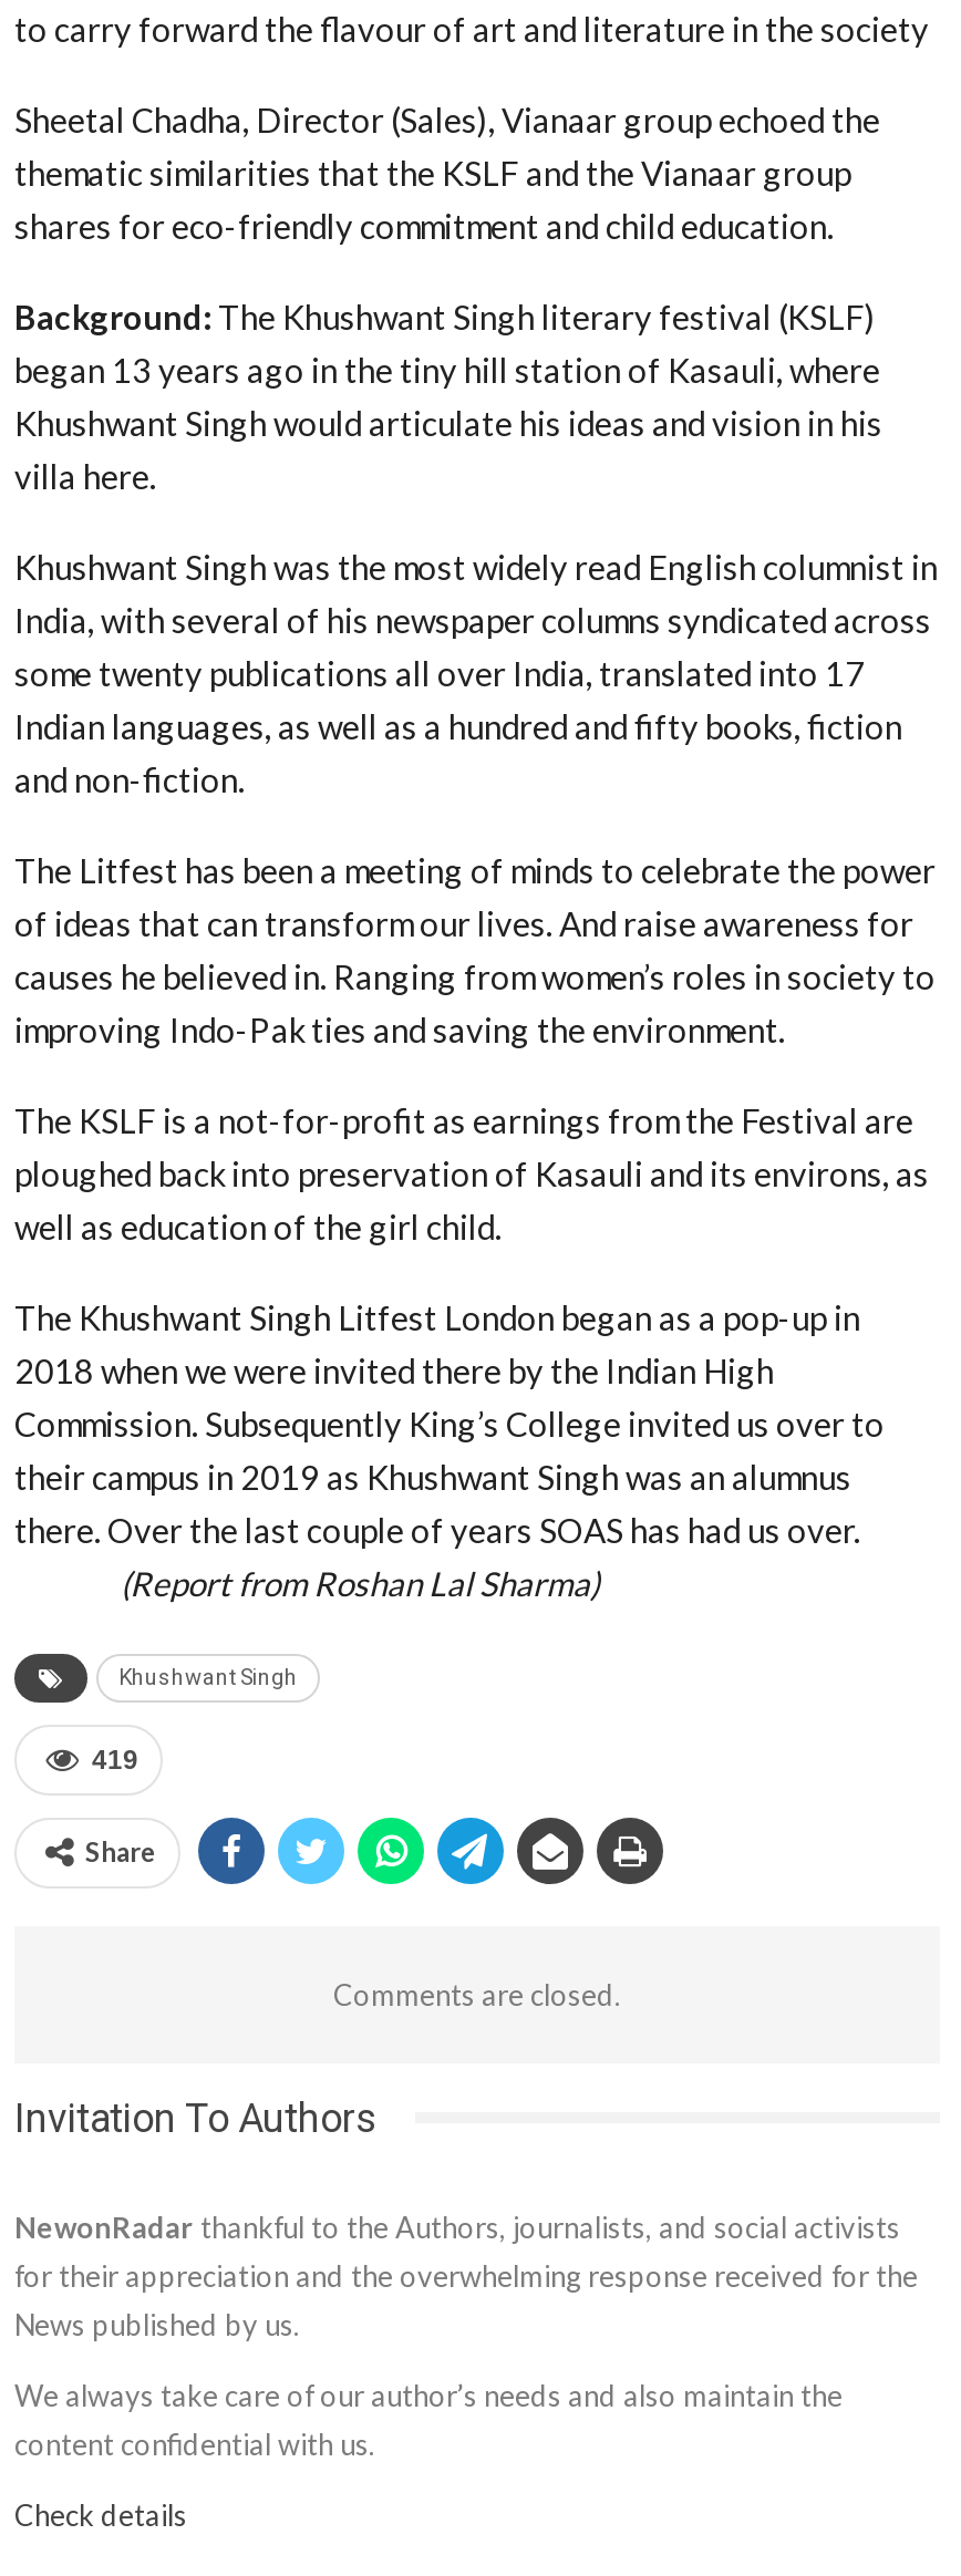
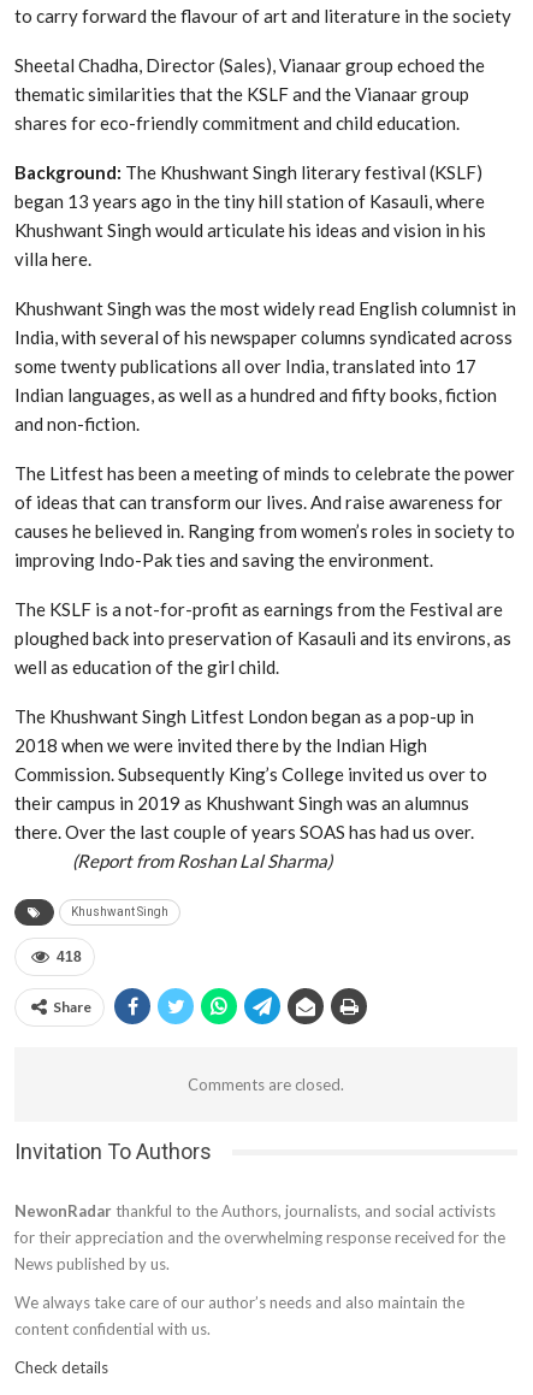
[92,1745,138,1776] 419 -> [57,949,82,965] 418

